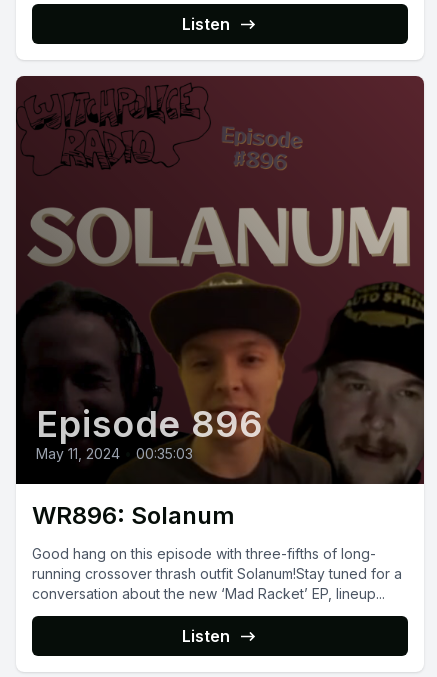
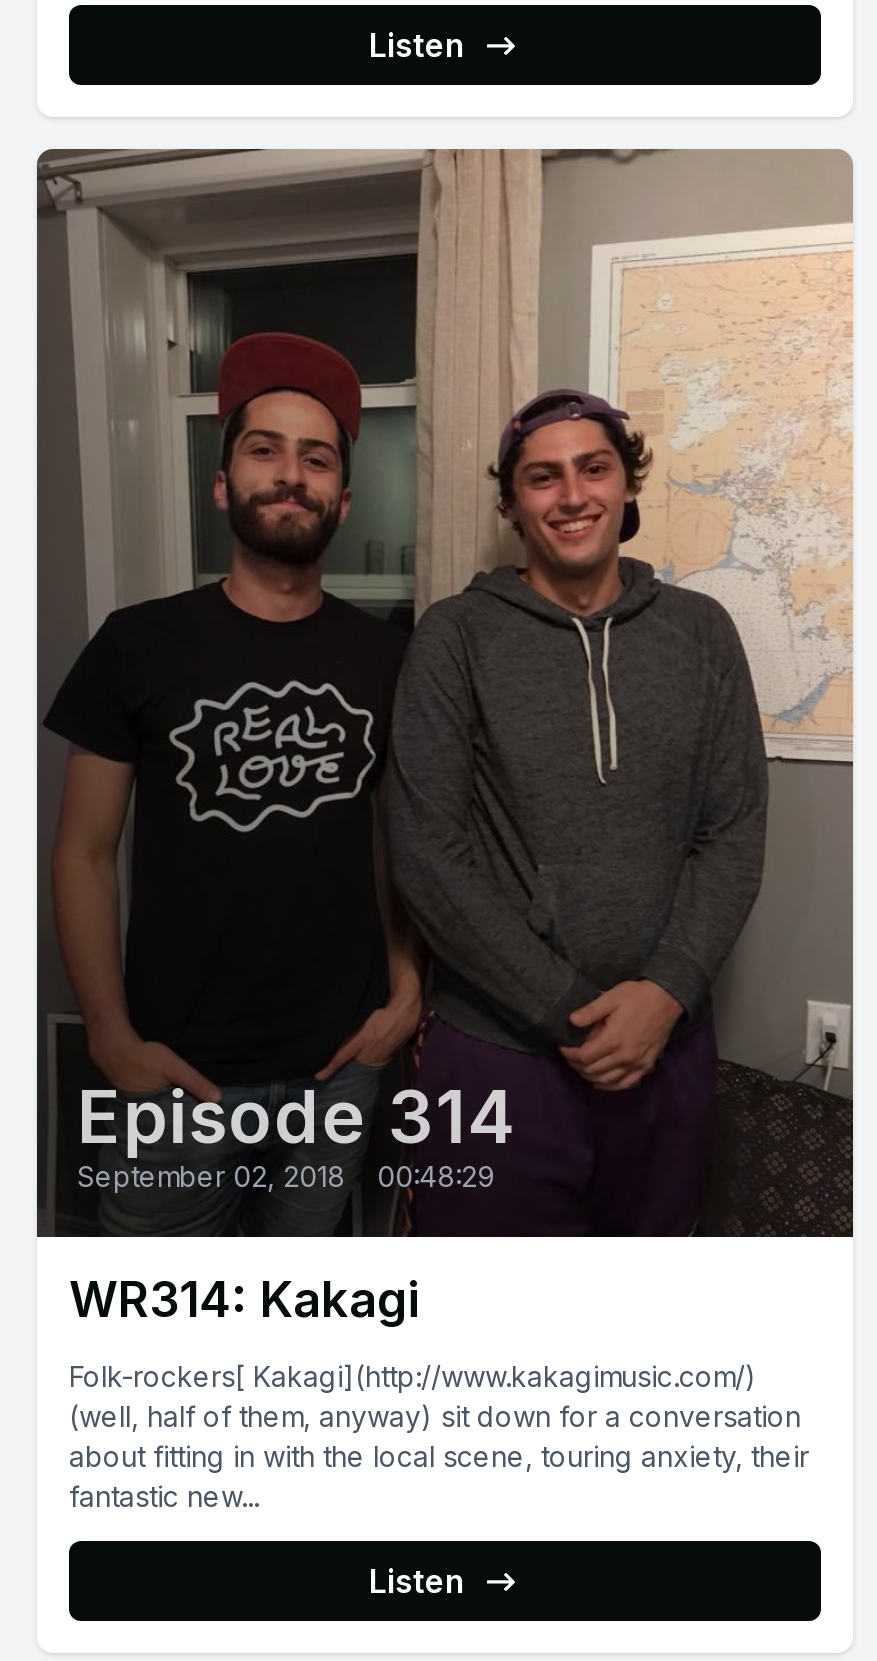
[17,76,425,485] [image] | Episode 896 | May 11, 2024 • 00:35:03 -> [37,149,855,1277] [image] | Episode 314 | September 02, 2018 • 00:48:29
[32,501,235,530] WR896: Solanum -> [69,1271,417,1329] WR314: Kakagi
[32,545,402,602] Good hang on this episode with three-fifths of long- | running crossover thrash outfit Solanum!Stay tuned for a | conversation about the new ‘Mad Racket’ EP, lineup... -> [69,1359,809,1513] Folk-rockers[ Kakagi](http://www.kakagimusic.com/) | (well, half of them, anyway) sit down for a conversation | about fitting in with the local scene, touring anxiety, their | fantastic new...

